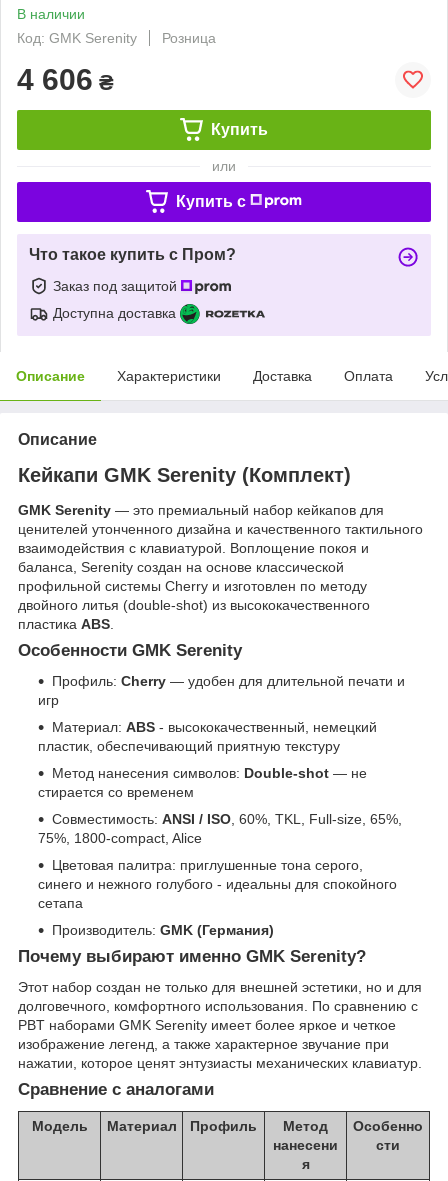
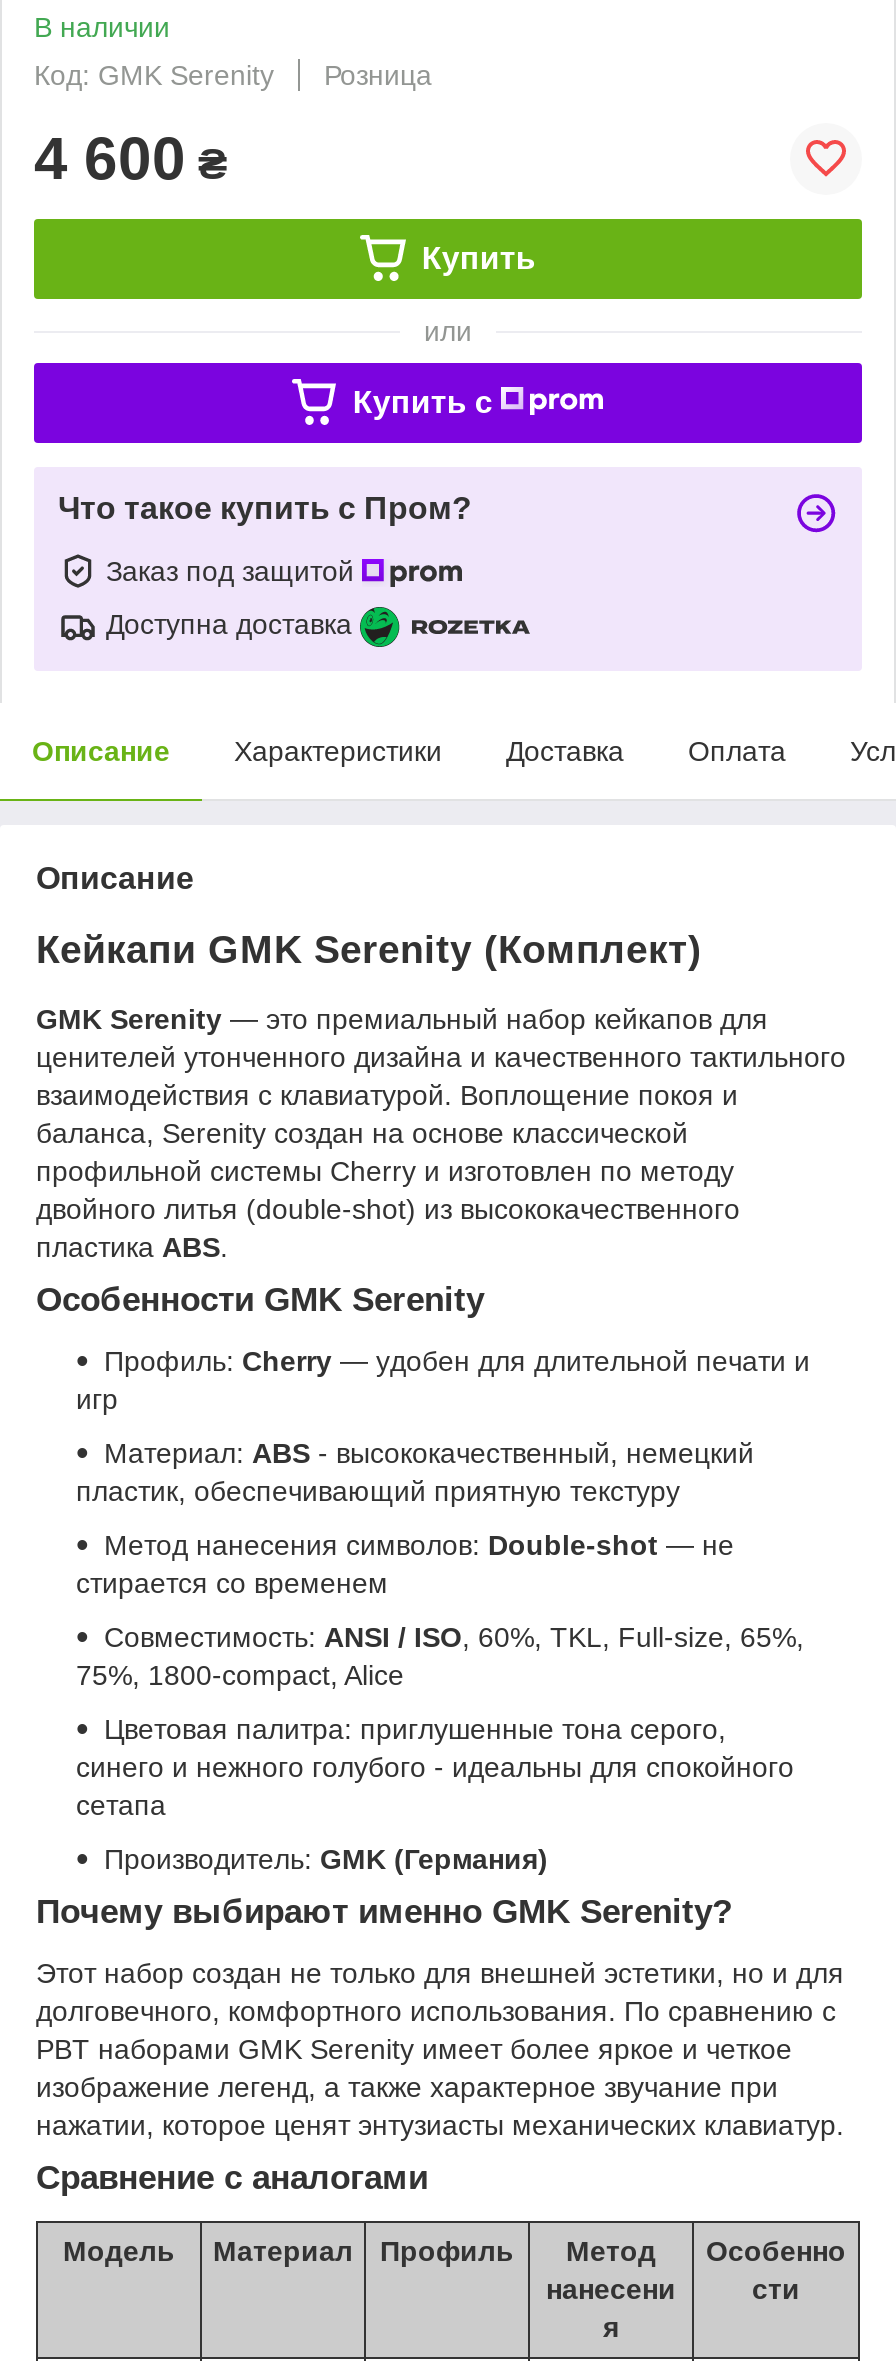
[17,63,114,96] 4 606 ₴ -> [34,125,228,191] 4 600 ₴

